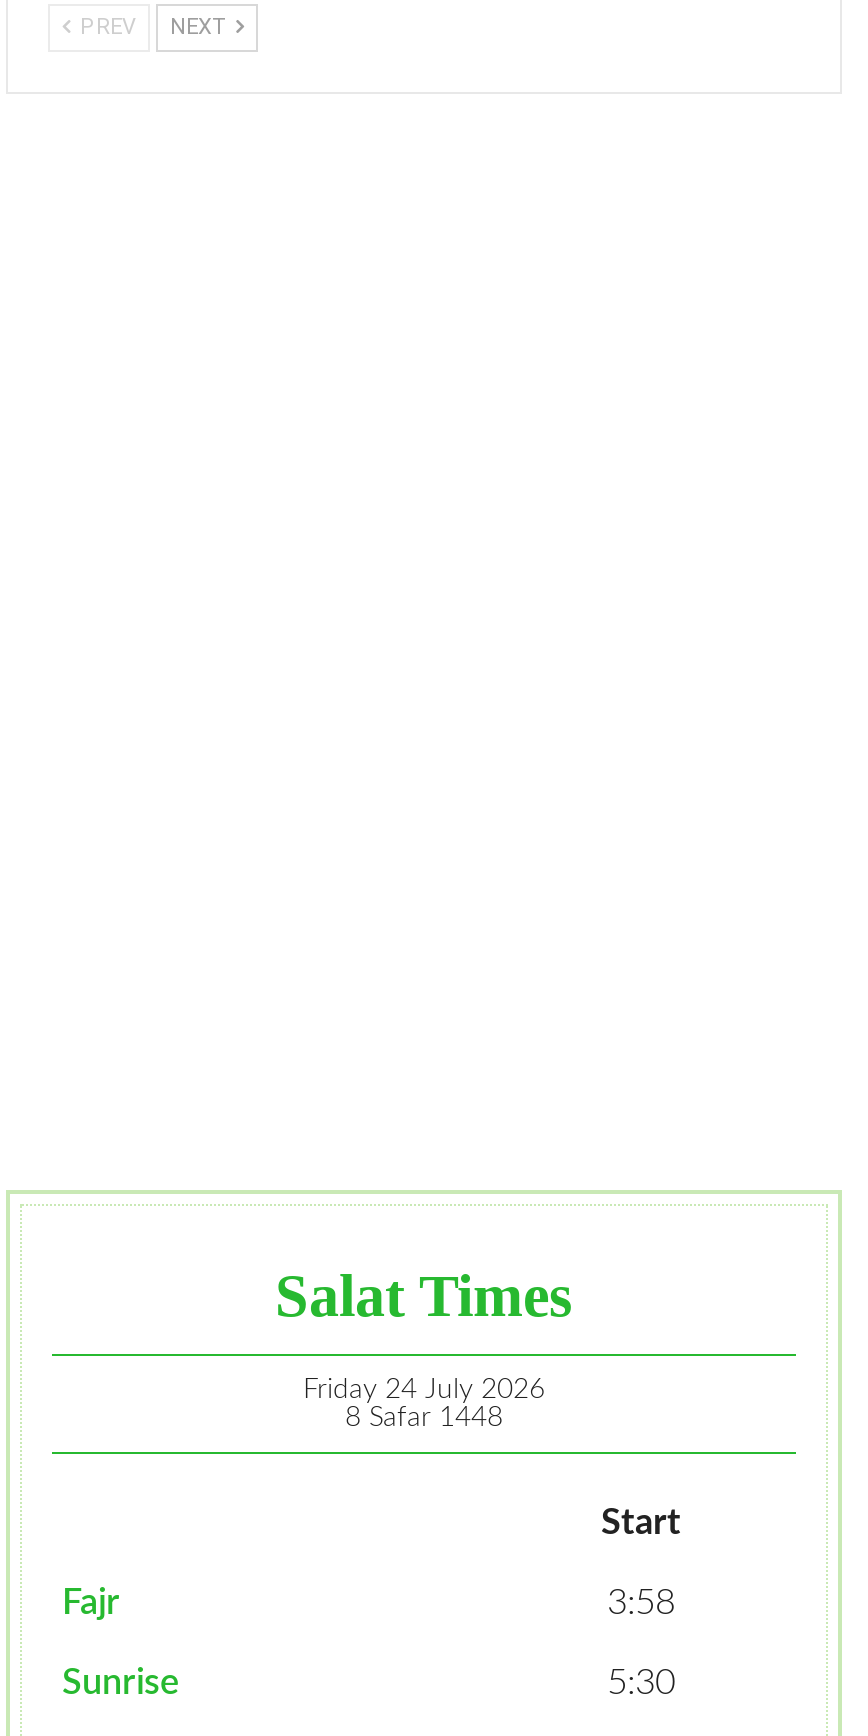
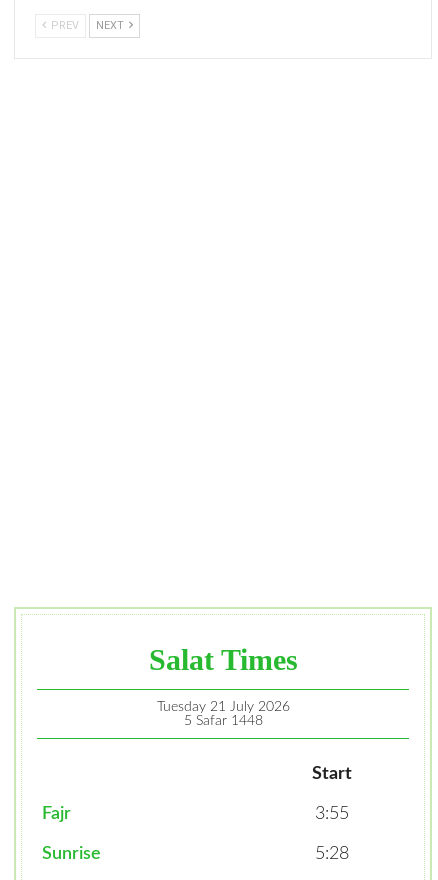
[303,1376,545,1404] Friday 24 July 2026 -> [156,700,289,714] Tuesday 21 July 2026
[345,1404,503,1432] 8 Safar 1448 -> [183,714,262,728] 5 Safar 1448
[607,1586,675,1622] 3:58 -> [314,805,348,823] 3:55
[607,1666,675,1702] 5:30 -> [314,845,348,863] 5:28

